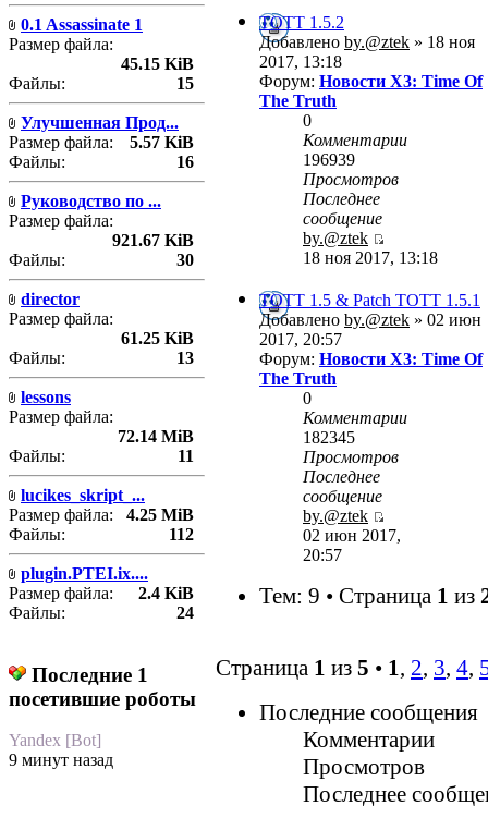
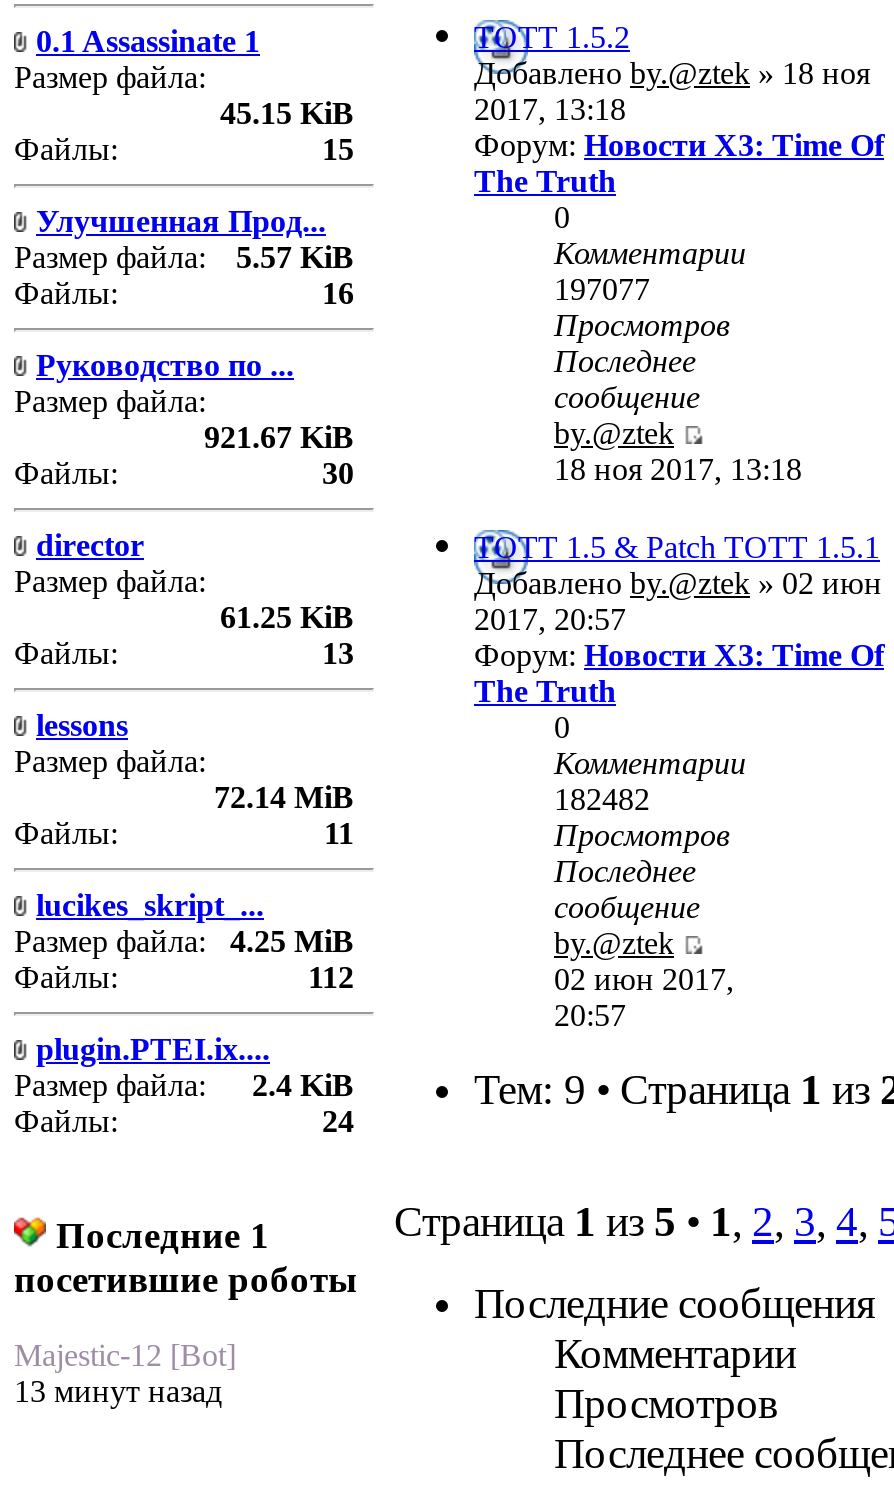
[303,150,355,169] 196939 -> [554,272,650,306] 197077
[303,428,355,447] 182345 -> [554,782,650,816] 182482
[9,731,101,750] Yandex [Bot] -> [14,1338,236,1372] Majestic-12 [Bot]
[9,751,113,769] 9 минут назад -> [14,1374,222,1408] 13 минут назад

